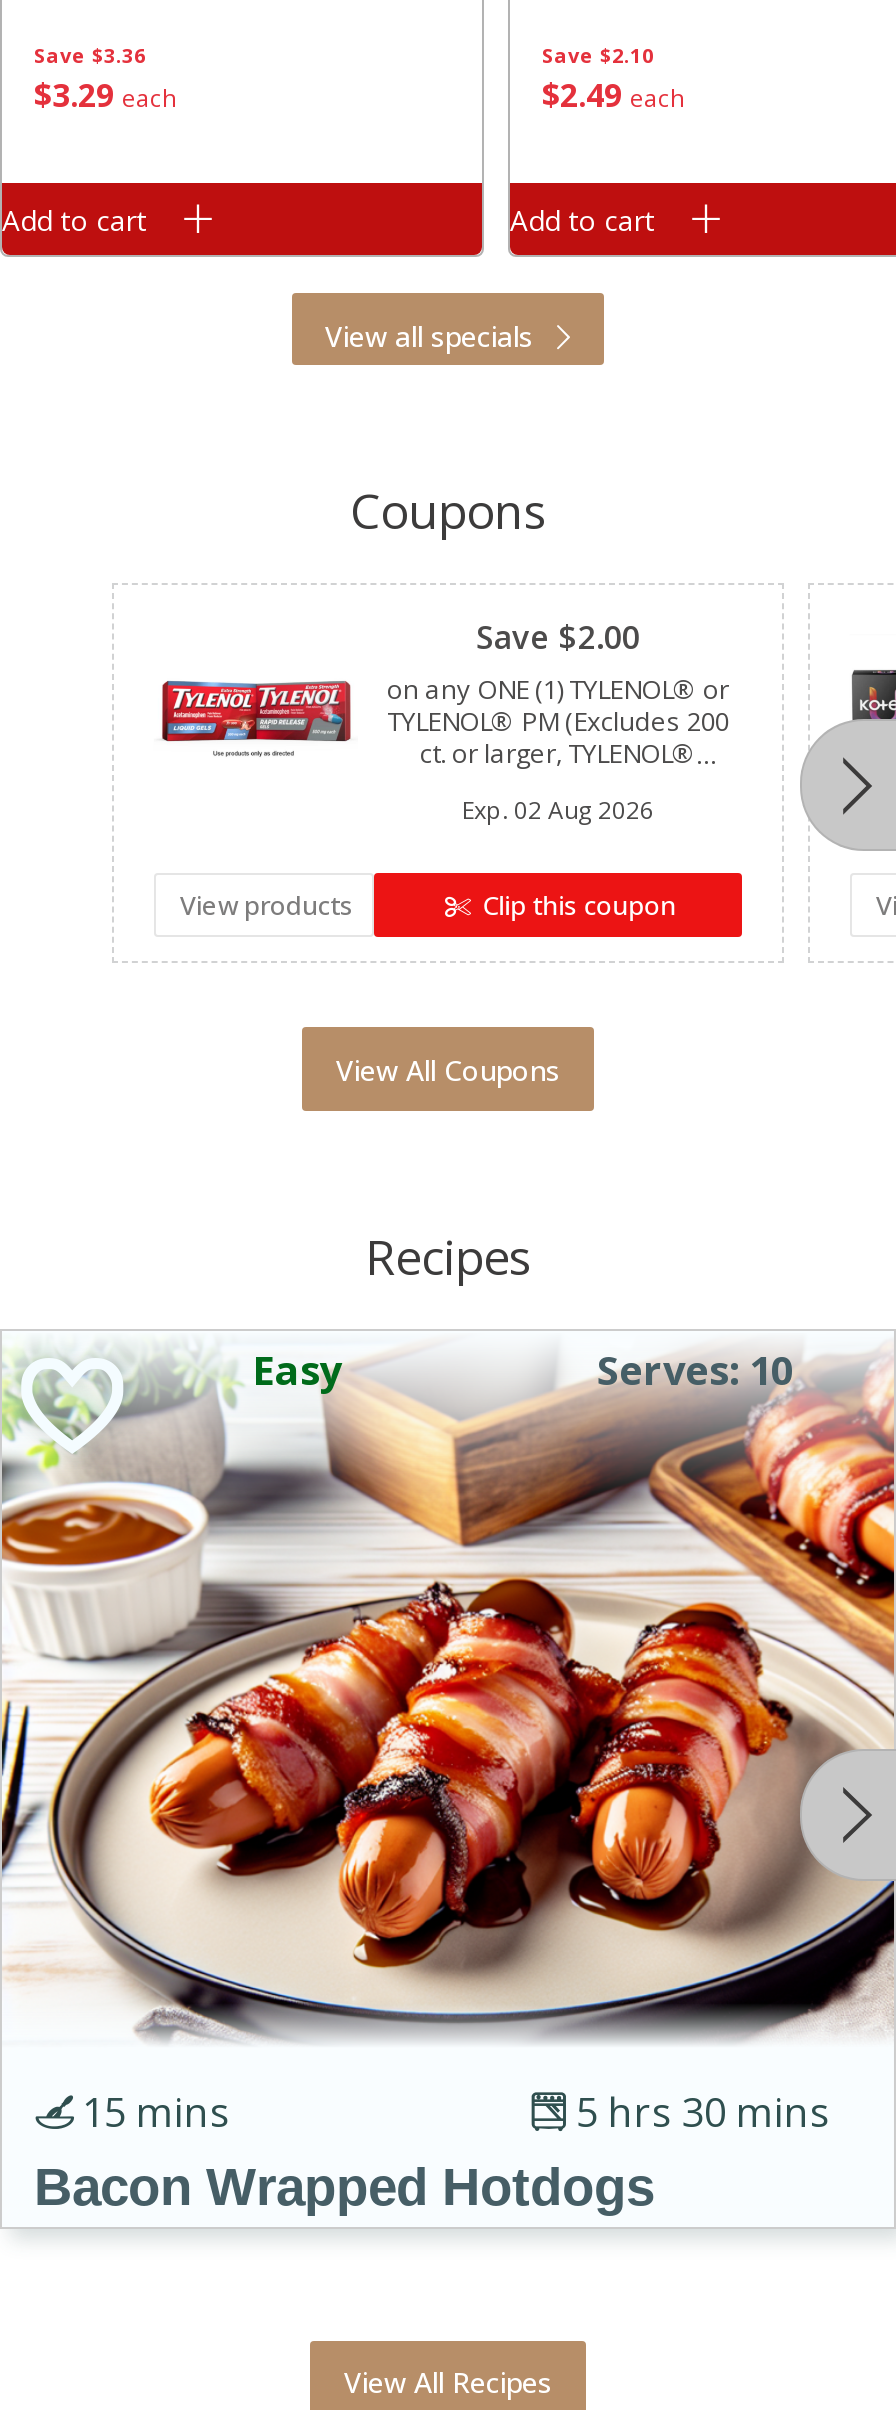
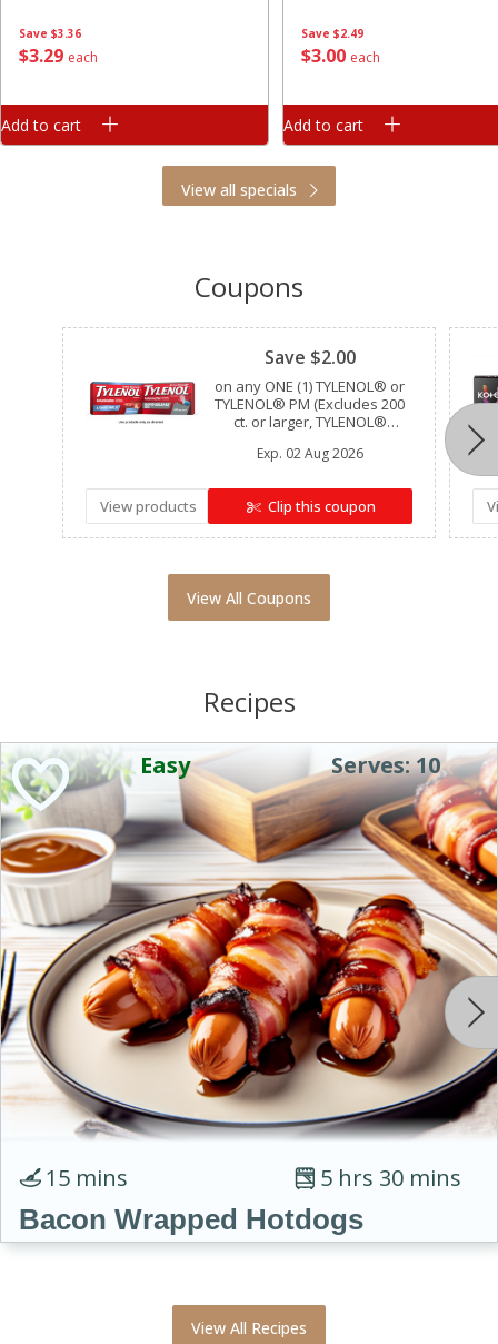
[542,42,684,118] Save $2.10 | $2 49 each -> [301,26,380,68] Save $2.49 | $3 00 each

